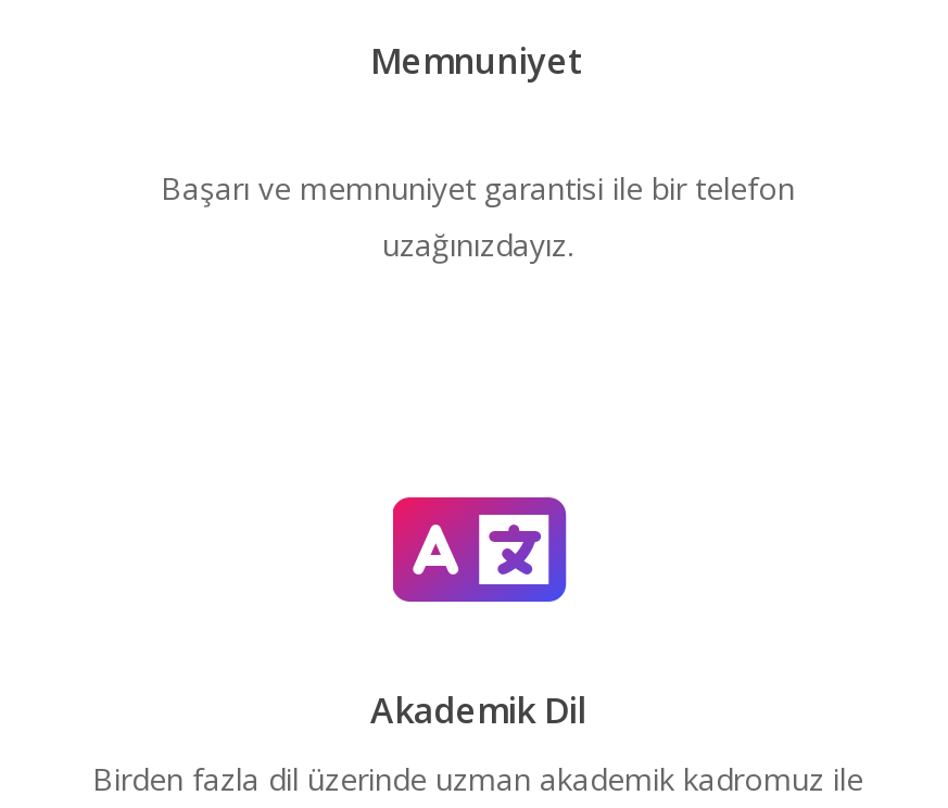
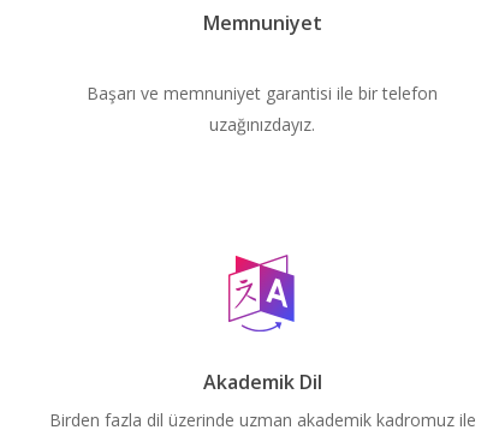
[391,480,569,619] [image] -> [215,253,311,333] [image]

